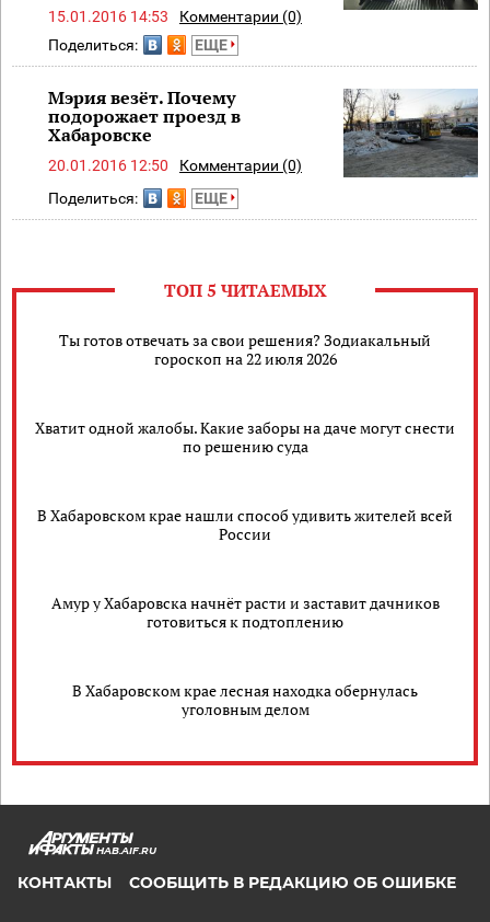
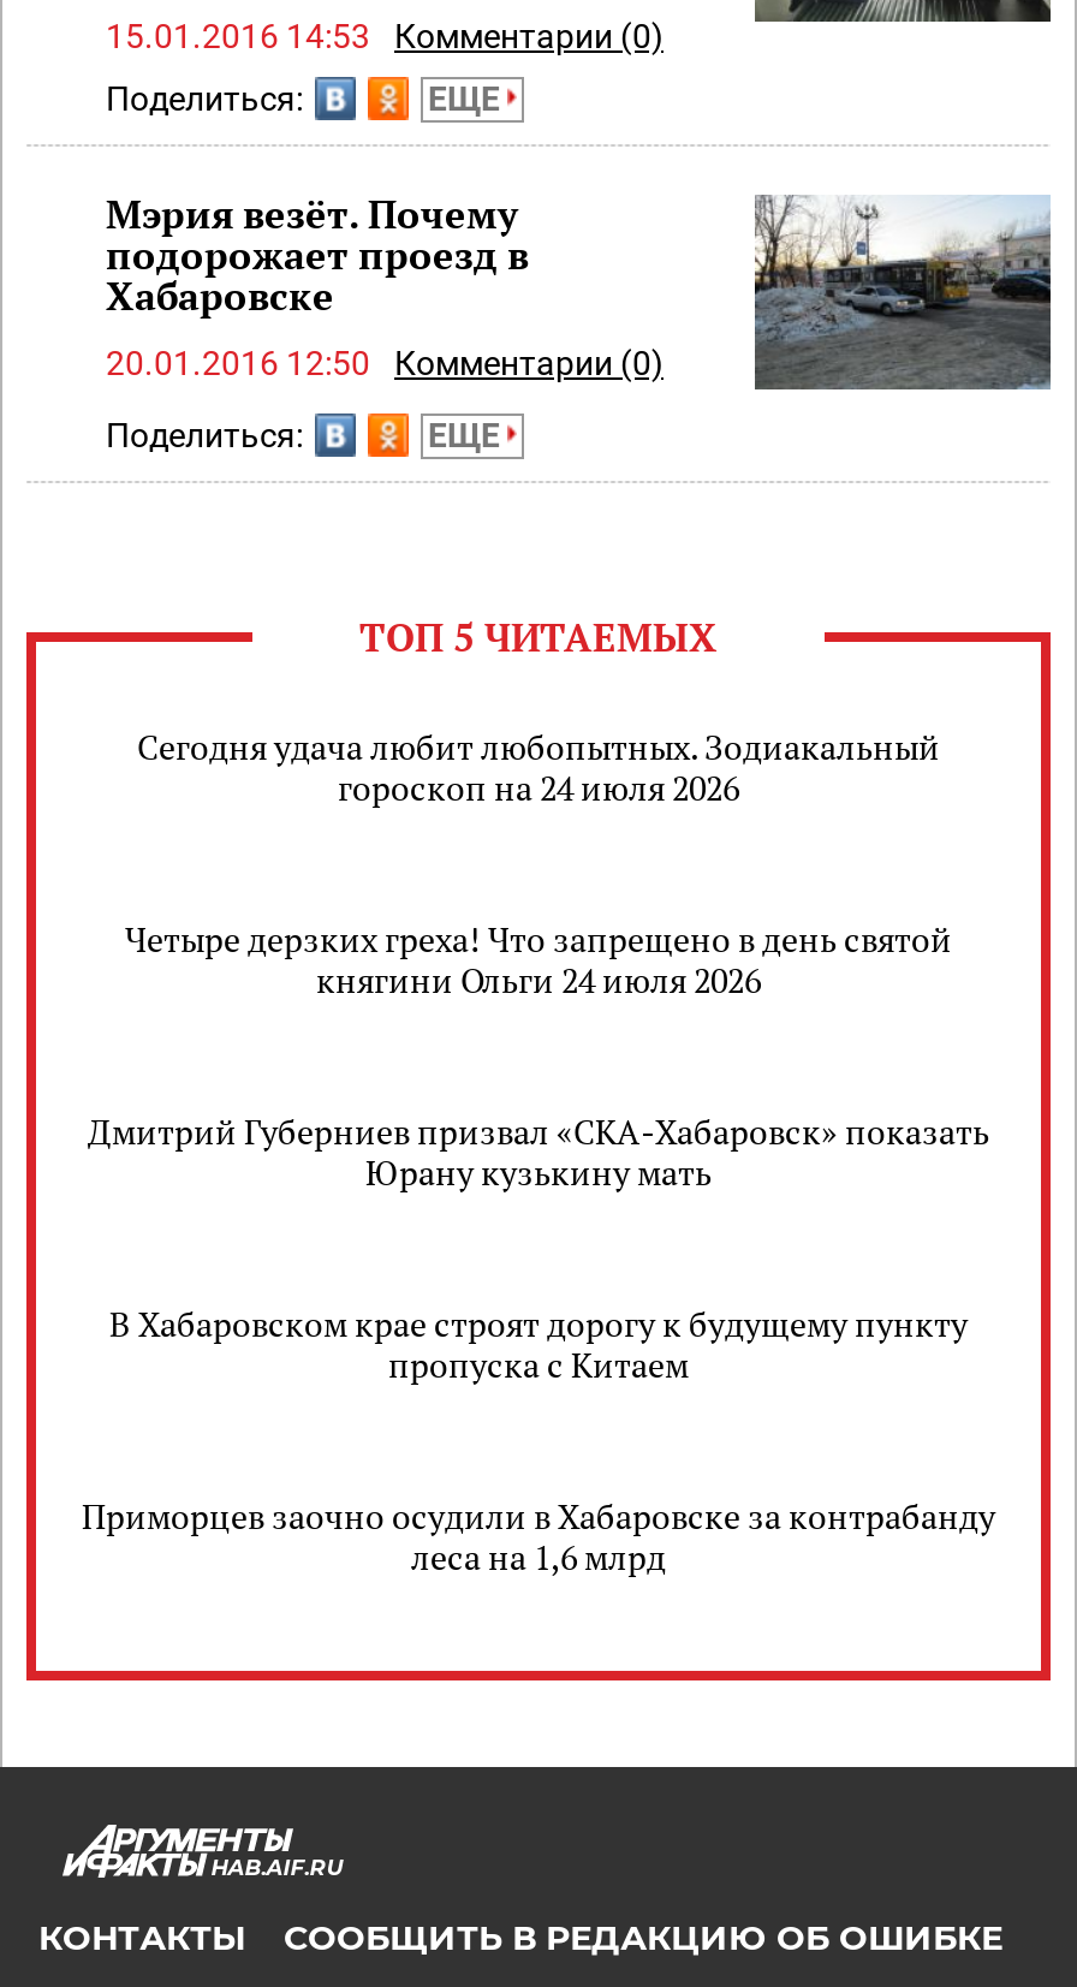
[59,330,431,369] Ты готов отвечать за свои решения? Зодиакальный | гороскоп на 22 июля 2026 -> [137,724,940,810] Сегодня удача любит любопытных. Зодиакальный | гороскоп на 24 июля 2026
[35,417,455,457] Хватит одной жалобы. Какие заборы на даче могут снести | по решению суда -> [125,916,952,1003] Четыре дерзких греха! Что запрещено в день святой | княгини Ольги 24 июля 2026
[37,505,453,544] В Хабаровском крае нашли способ удивить жителей всей | России -> [88,1109,989,1195] Дмитрий Губерниев призвал «СКА-Хабаровск» показать | Юрану кузькину мать
[51,593,439,632] Амур у Хабаровска начнёт расти и заставит дачников | готовиться к подтоплению -> [109,1301,968,1387] В Хабаровском крае строят дорогу к будущему пункту | пропуска с Китаем
[72,680,418,720] В Хабаровском крае лесная находка обернулась | уголовным делом -> [82,1493,995,1580] Приморцев заочно осудили в Хабаровске за контрабанду | леса на 1,6 млрд

